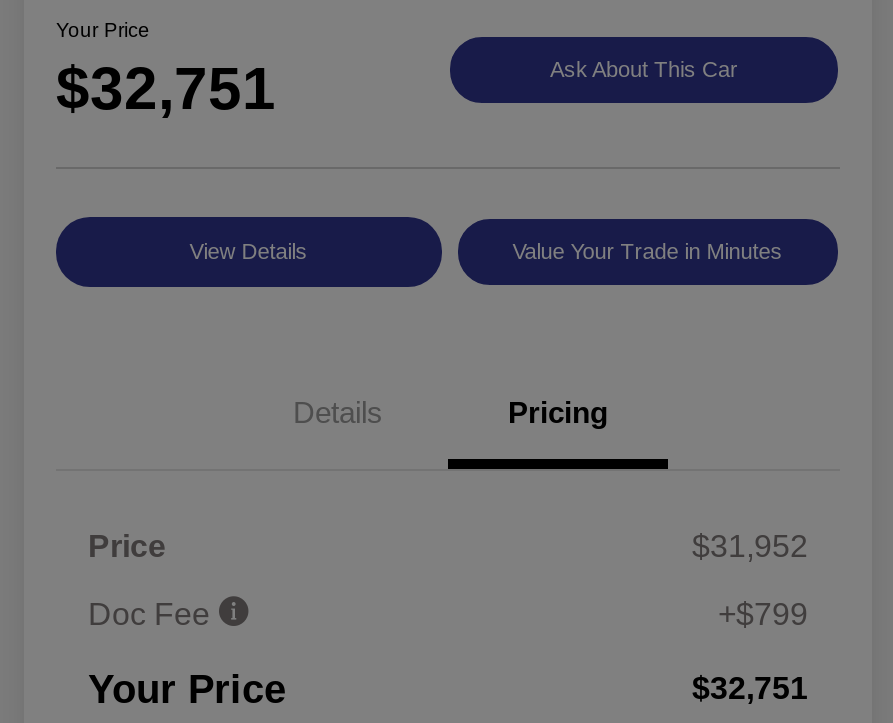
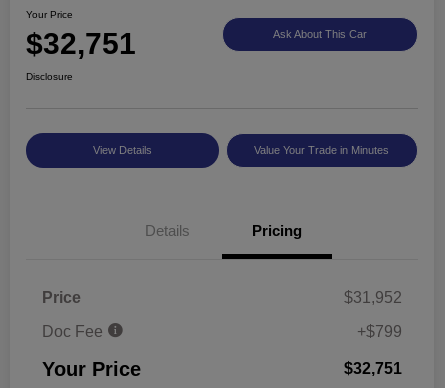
none -> [26,71,73,82] Disclosure

